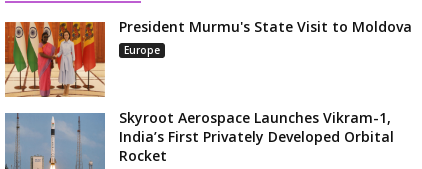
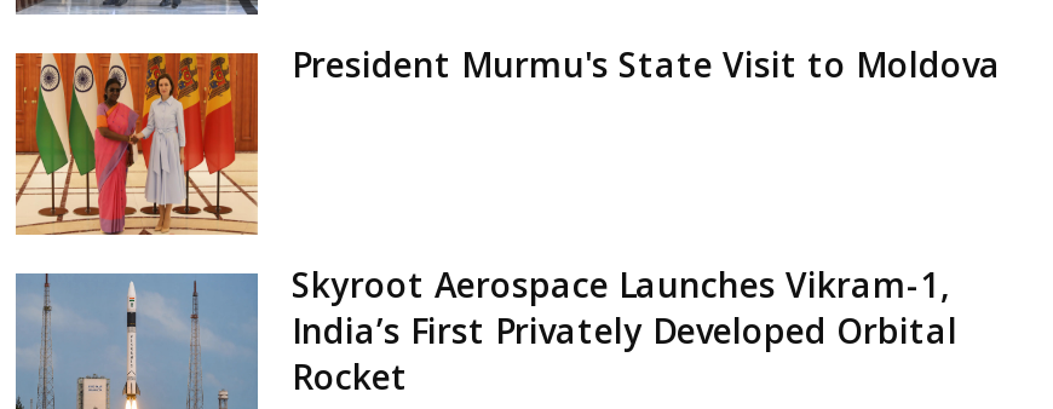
[124,43,160,57] Europe -> none

